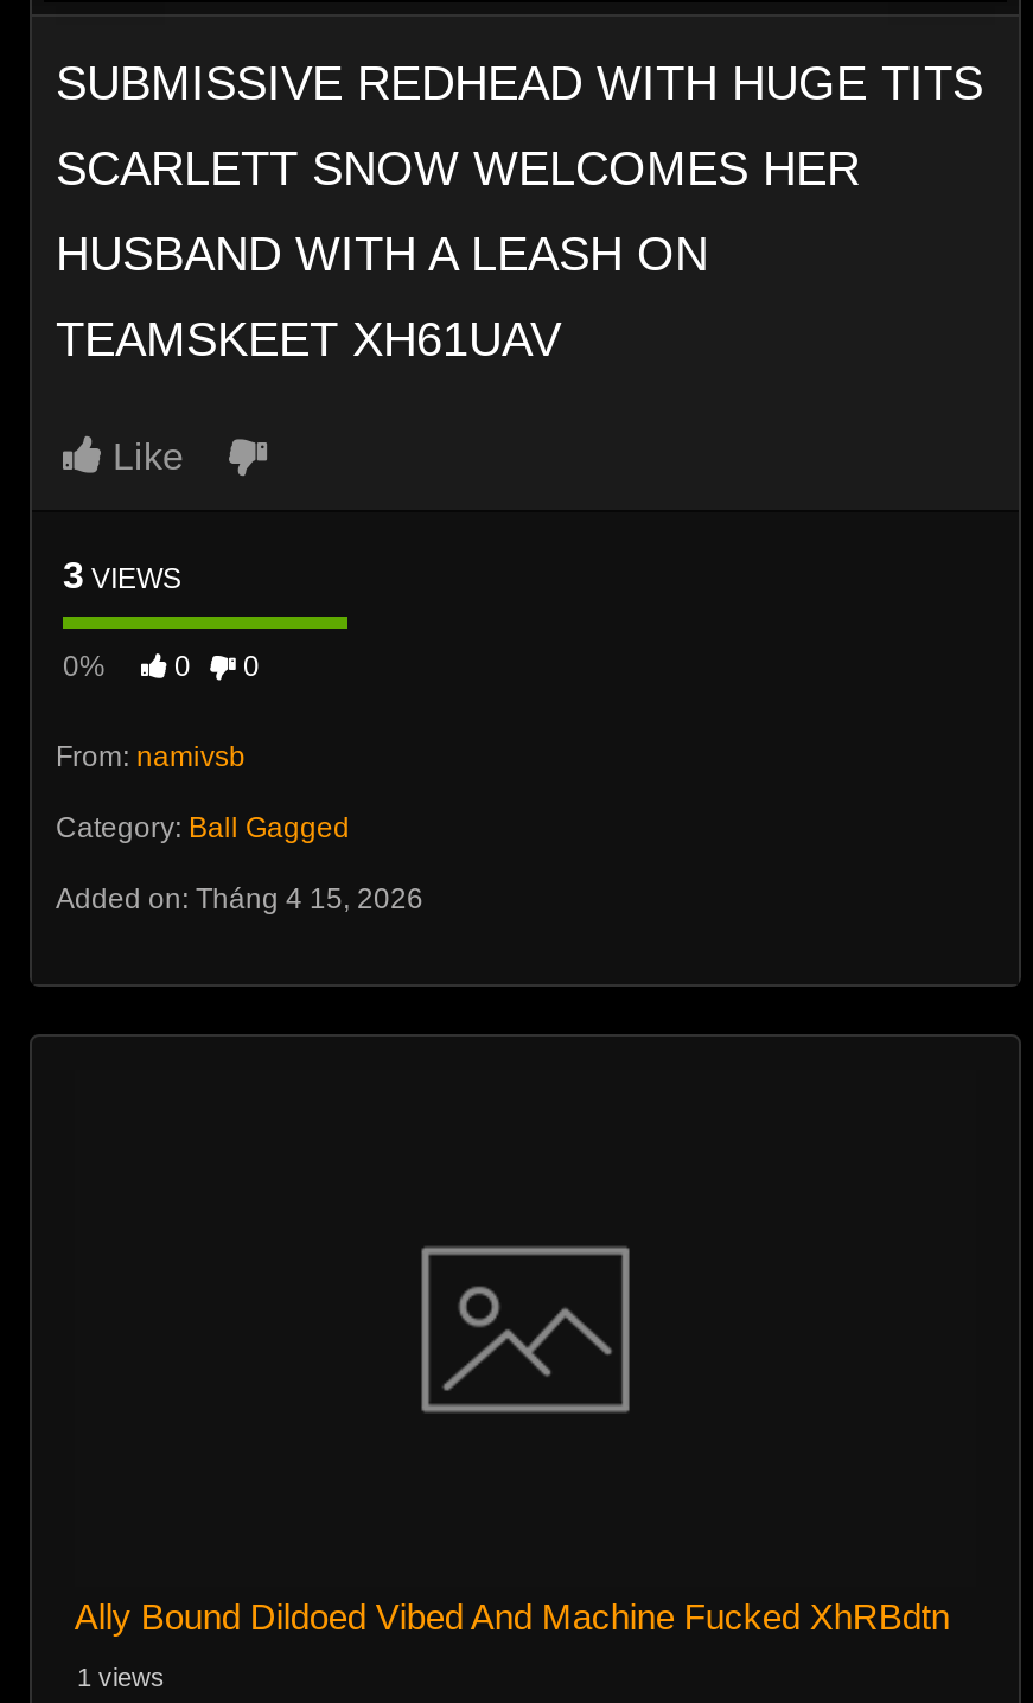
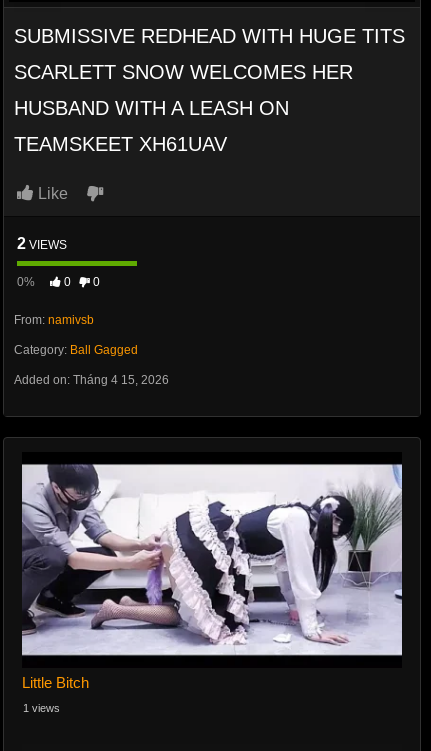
[63,555,181,596] 3 VIEWS -> [17,235,67,252] 2 VIEWS
none -> [21,463,403,656] [image]
[74,1597,950,1637] Ally Bound Dildoed Vibed And Machine Fucked XhRBdtn -> [22,674,89,691] Little Bitch

